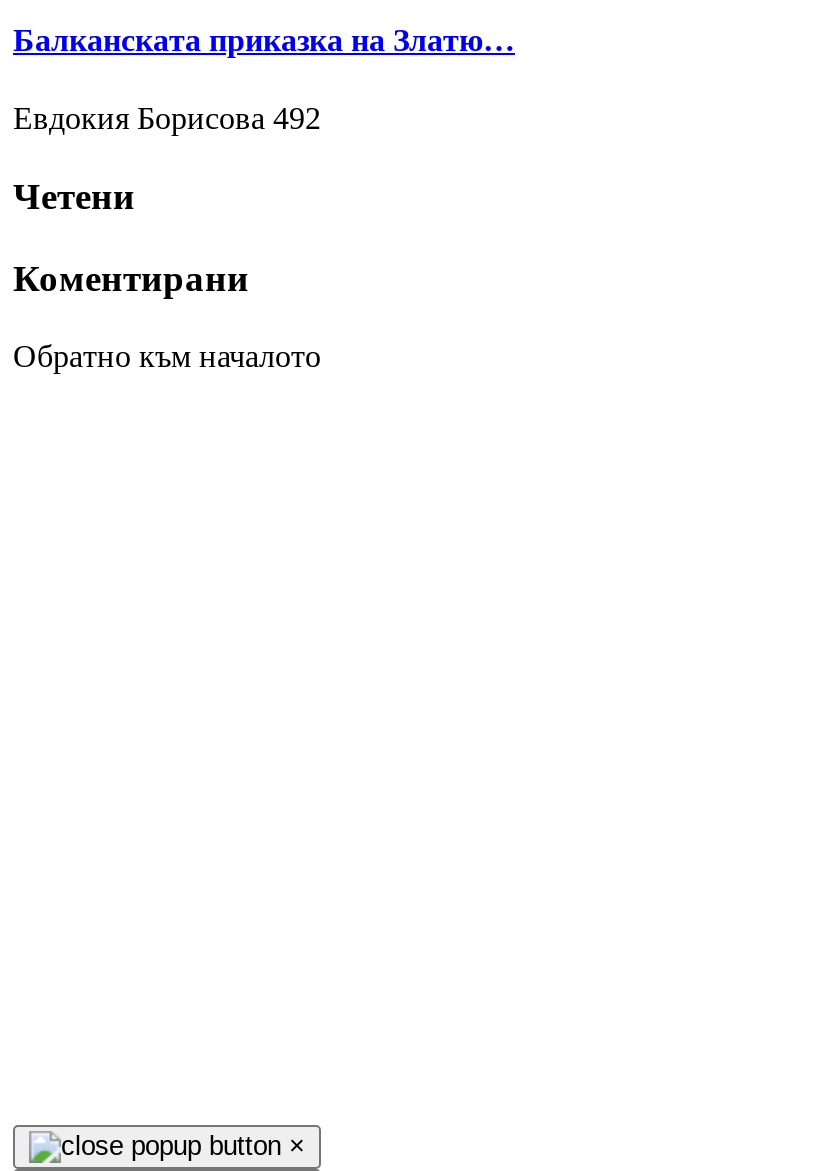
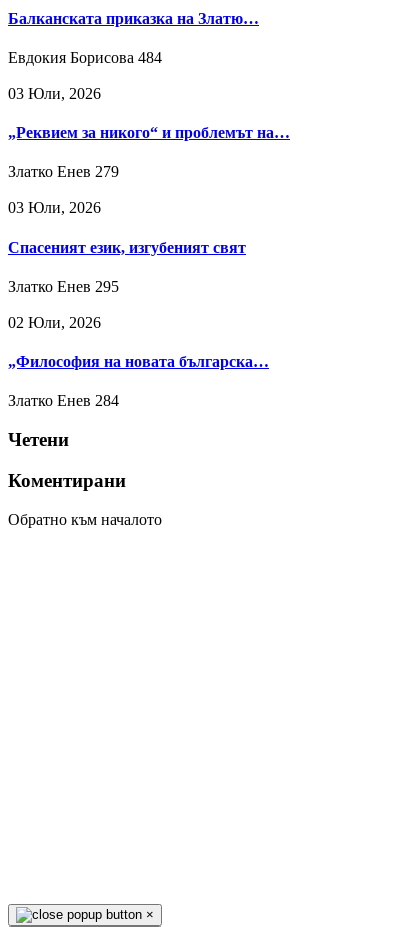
[13,102,321,136] Евдокия Борисова 492 -> [8,49,290,409] Евдокия Борисова 484 | 03 Юли, 2026 | „Реквием за никого“ и проблемът на… | Златко Енев 279 | 03 Юли, 2026 | Спасеният език, изгубеният свят | Златко Енев 295 | 02 Юли, 2026 | „Философия на новата българска… | Златко Енев 284

